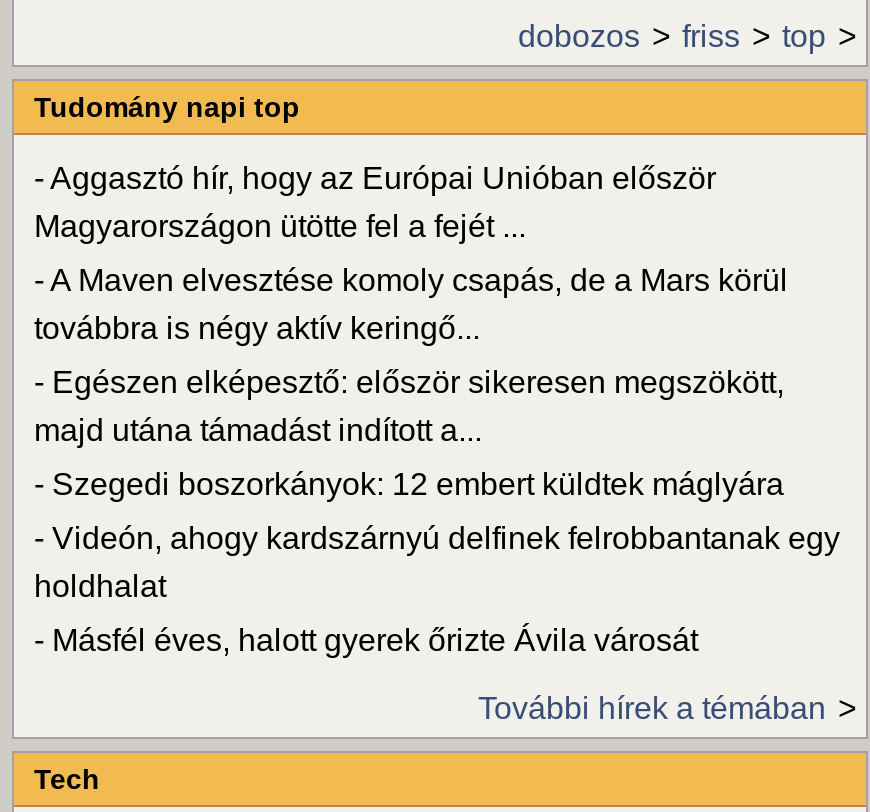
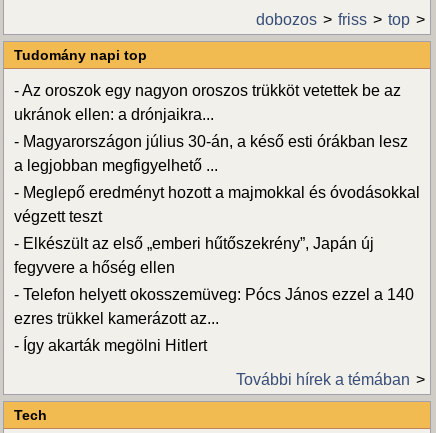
[34,161,716,243] - Aggasztó hír, hogy az Európai Unióban először | Magyarországon ütötte fel a fejét ... -> [14,82,401,123] - Az oroszok egy nagyon oroszos trükköt vetettek be az | ukránok ellen: a drónjaikra...
[34,263,788,345] - A Maven elvesztése komoly csapás, de a Mars körül | továbbra is négy aktív keringő... -> [14,133,408,174] - Magyarországon július 30-án, a késő esti órákban lesz | a legjobban megfigyelhető ...
[34,365,784,447] - Egészen elképesztő: először sikeresen megszökött, | majd utána támadást indított a... -> [14,184,420,225] - Meglepő eredményt hozott a majmokkal és óvodásokkal | végzett teszt
[34,467,784,501] - Szegedi boszorkányok: 12 embert küldtek máglyára -> [14,235,374,276] - Elkészült az első „emberi hűtőszekrény”, Japán új | fegyvere a hőség ellen
[34,521,840,603] - Videón, ahogy kardszárnyú delfinek felrobbantanak egy | holdhalat -> [14,286,414,327] - Telefon helyett okosszemüveg: Pócs János ezzel a 140 | ezres trükkel kamerázott az...
[34,623,698,657] - Másfél éves, halott gyerek őrizte Ávila városát -> [14,337,207,354] - Így akarták megölni Hitlert

